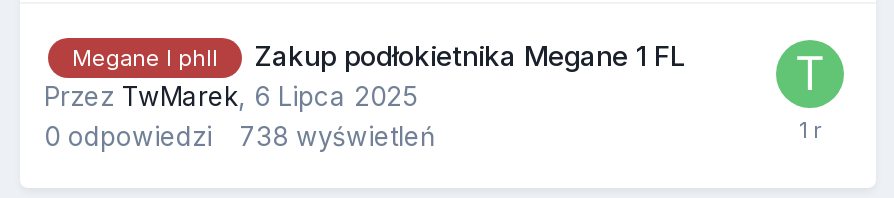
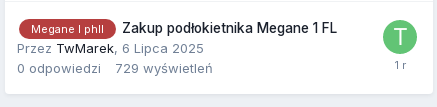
[44,120,436,152] 0 odpowiedzi 738 wyświetleń -> [17,60,213,76] 0 odpowiedzi 729 wyświetleń

